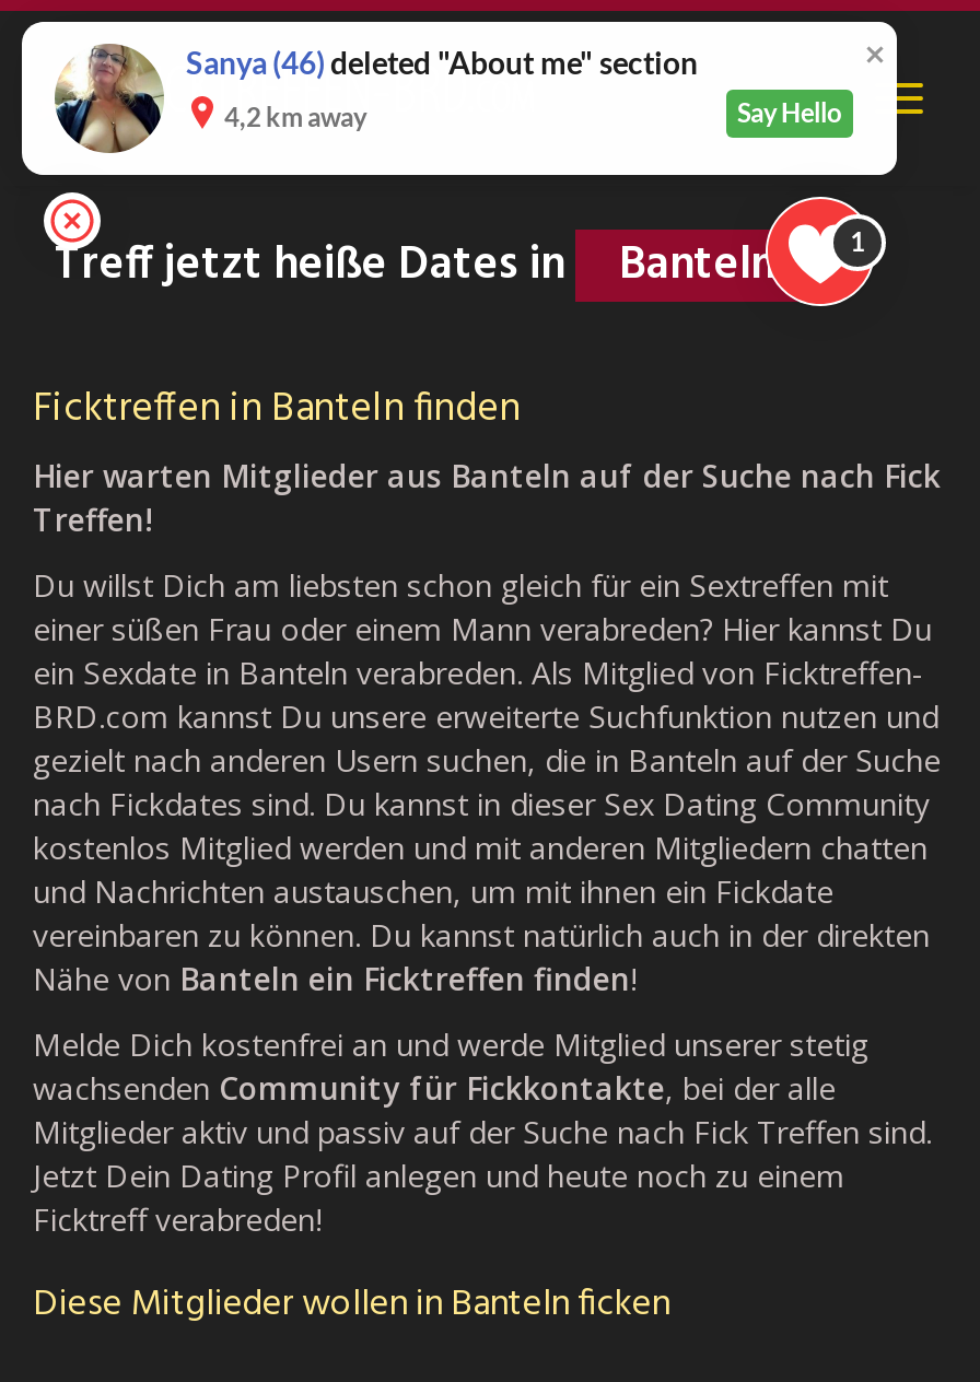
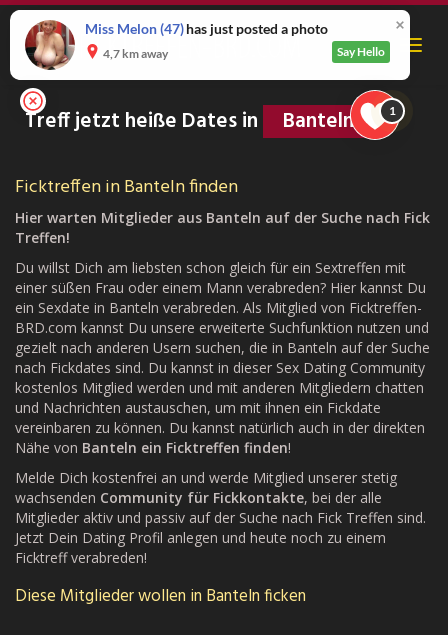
[59,44,698,151] [image] | Sanya (46) deleted "About me" section -> [26,20,328,68] [image] | Miss Melon (47) has just posted a photo
[224,99,366,132] 4,2 km away -> [102,45,167,60] 4,7 km away

